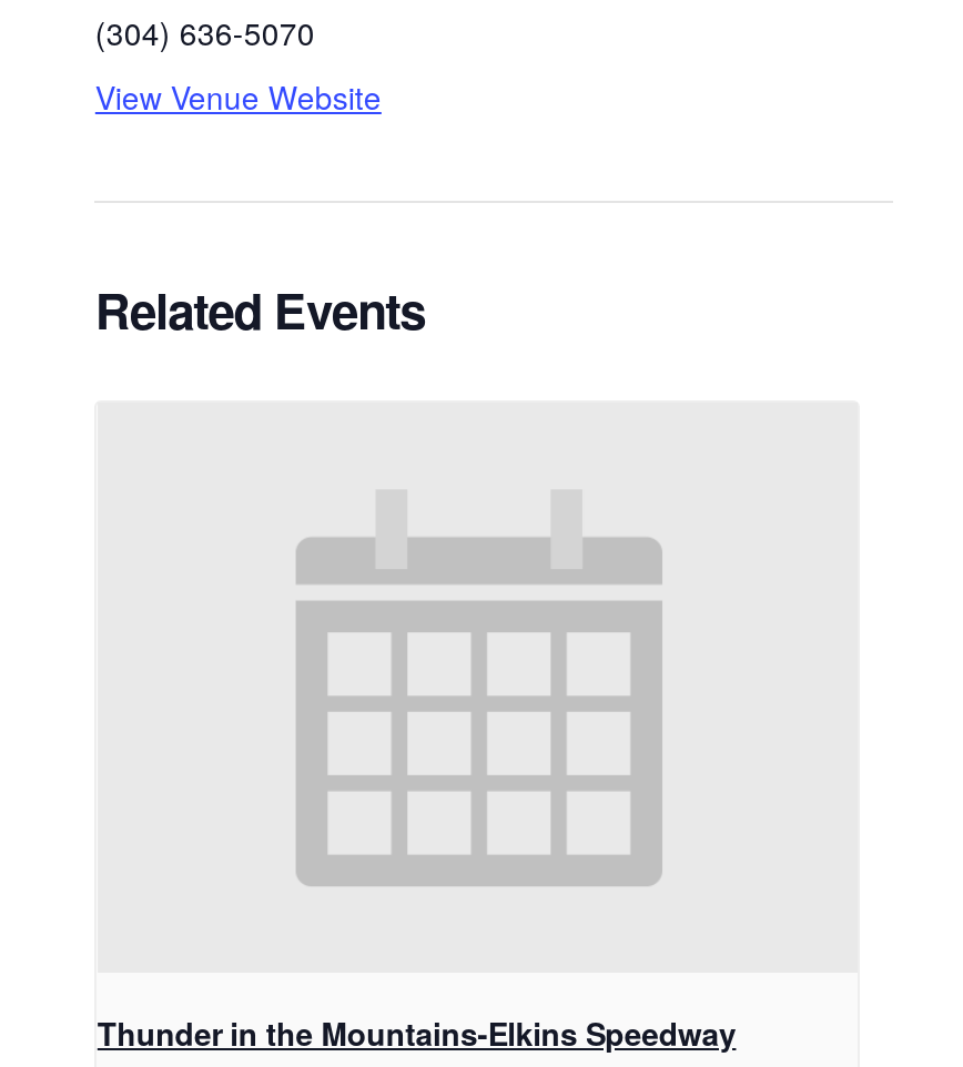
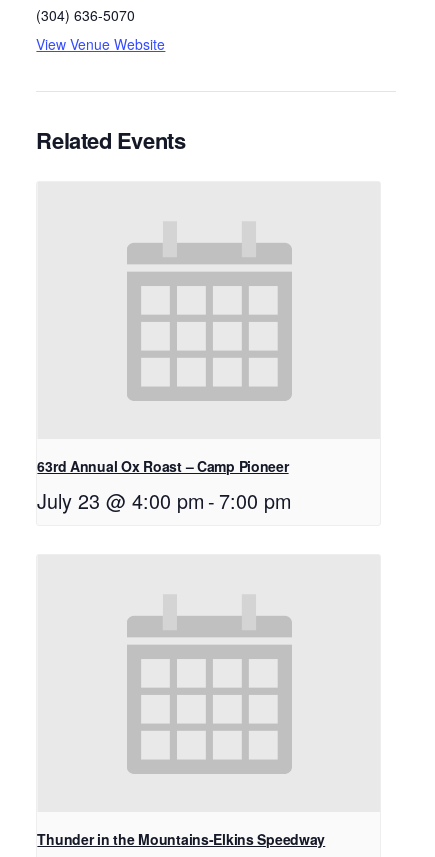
none -> [37,456,291,515] 63rd Annual Ox Roast – Camp Pioneer | July 23 @ 4:00 pm - 7:00 pm

